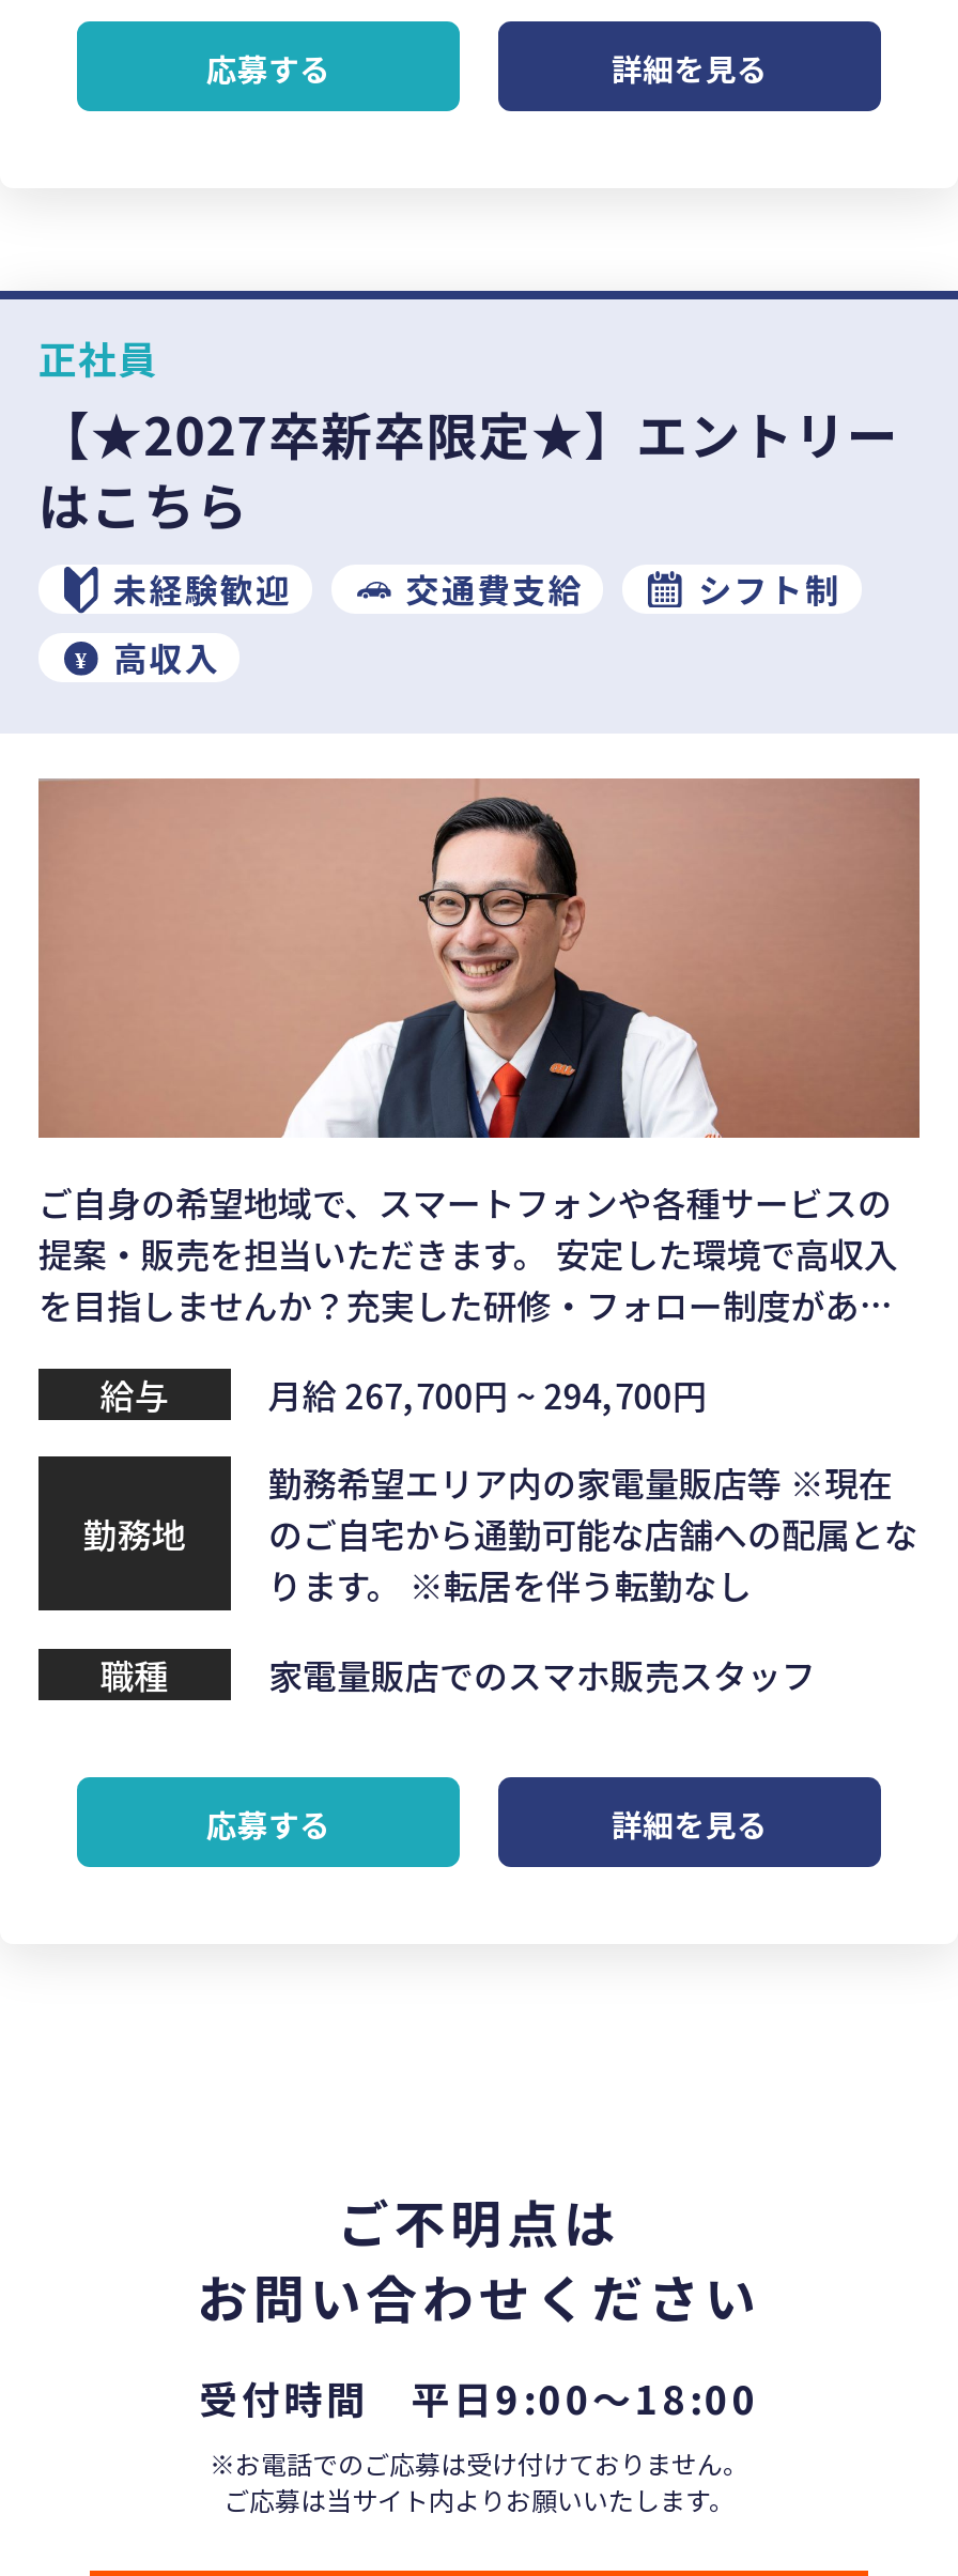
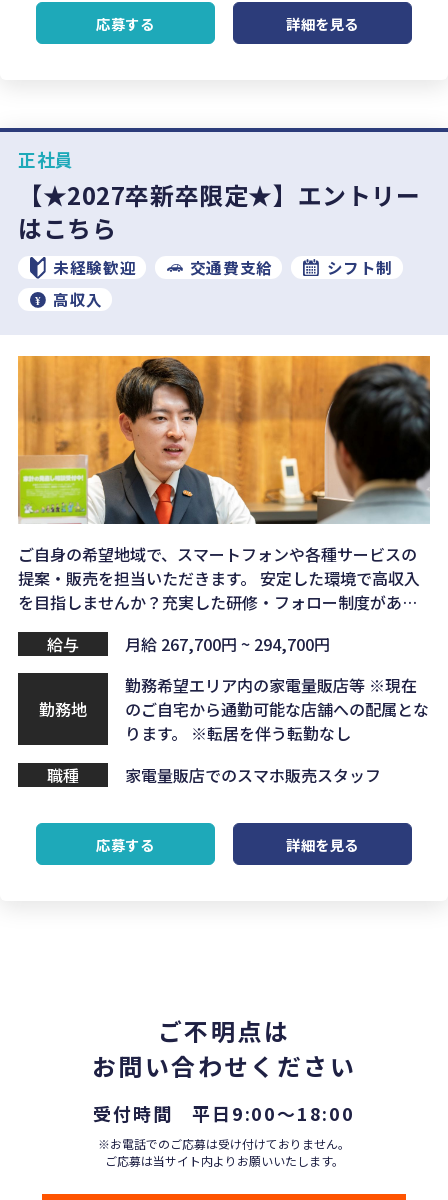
[38,778,922,1140] [image] -> [18,355,431,525] [image]

